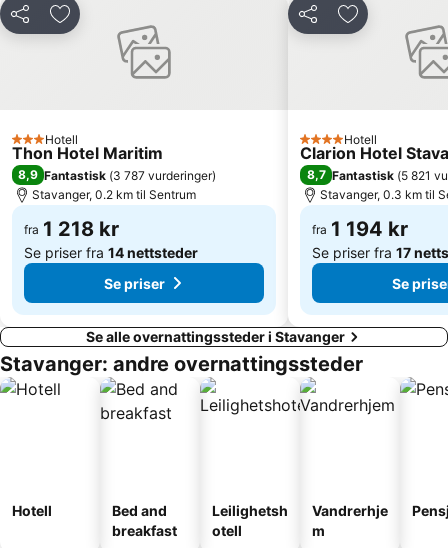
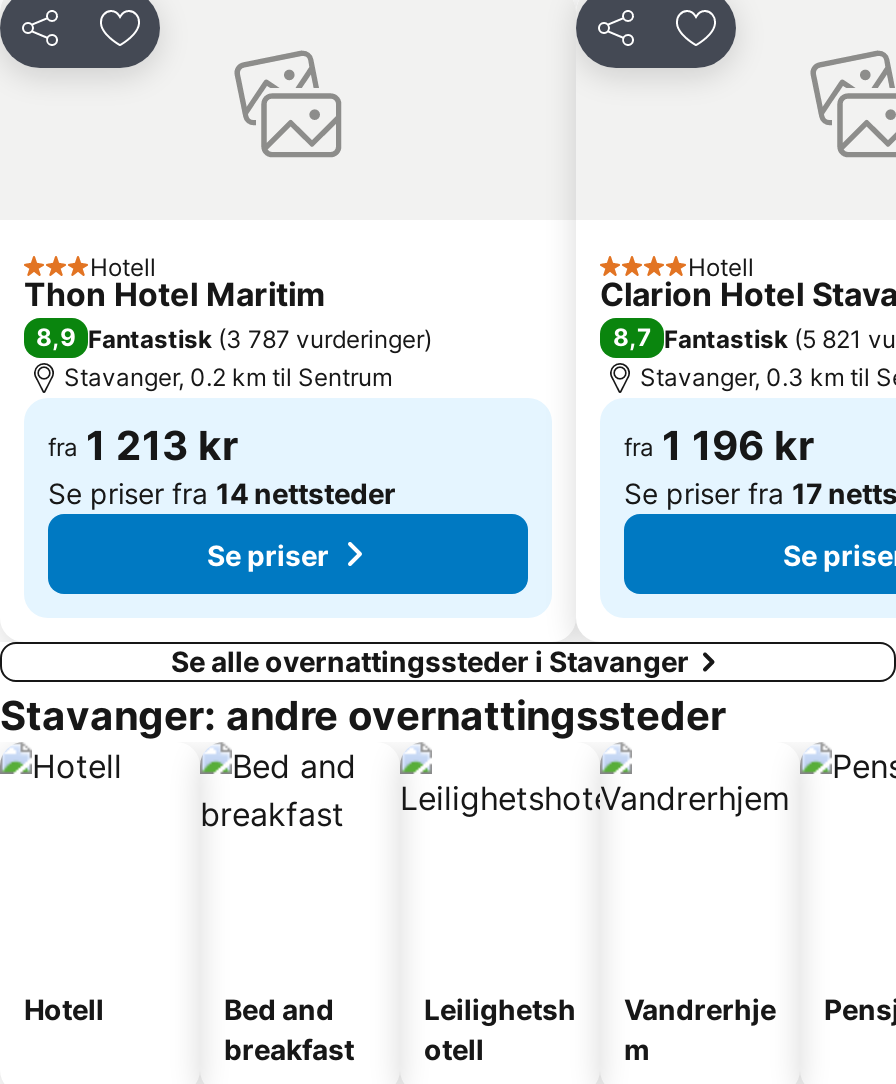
[24,217,119,241] fra 1 218 kr -> [48,422,238,470] fra 1 213 kr
[312,217,408,241] fra 1 194 kr -> [624,422,814,470] fra 1 196 kr

